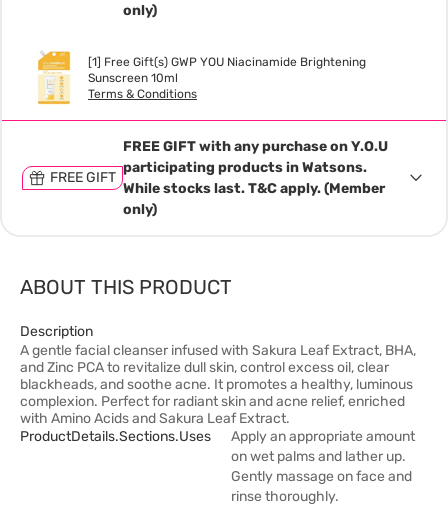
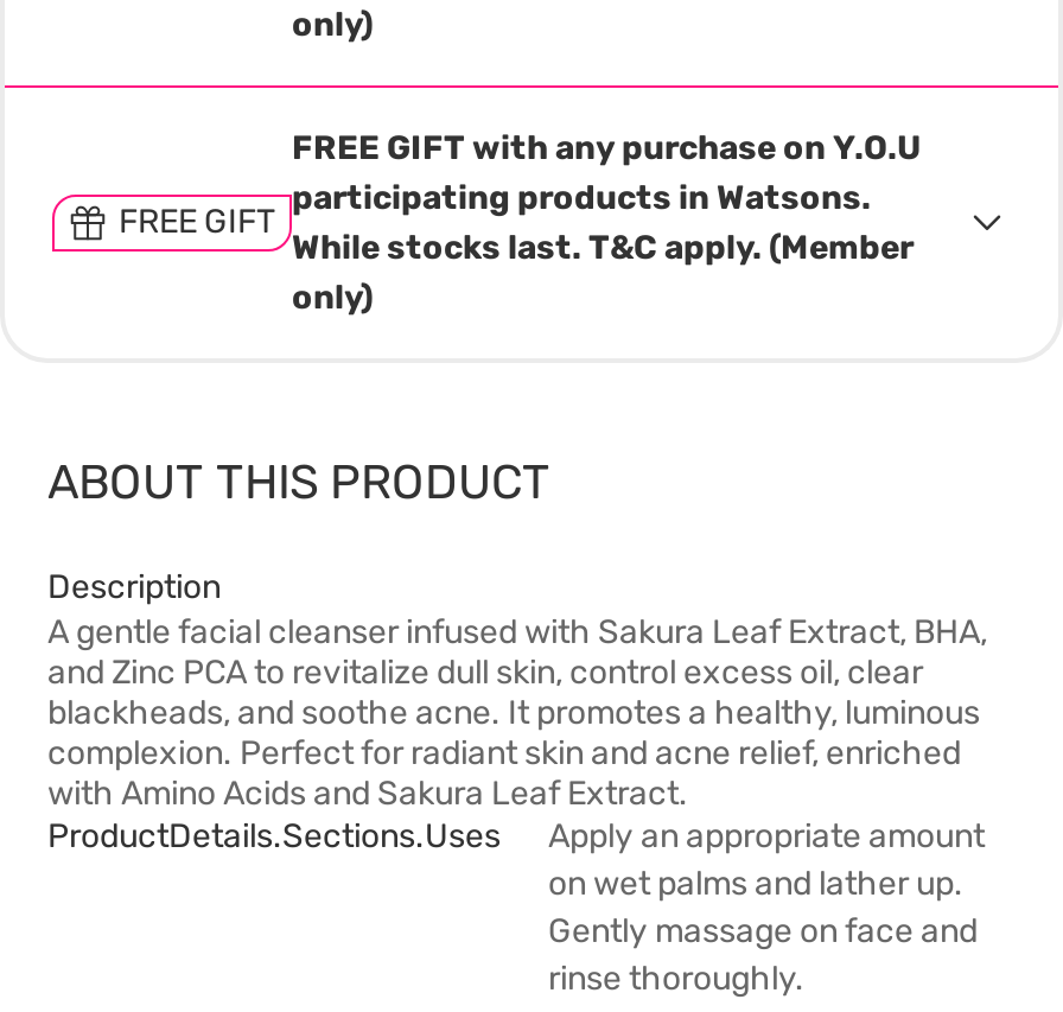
[37,50,366,105] [image] | [1] Free Gift(s) GWP YOU Niacinamide Brightening | Sunscreen 10ml | Terms & Conditions -> none

